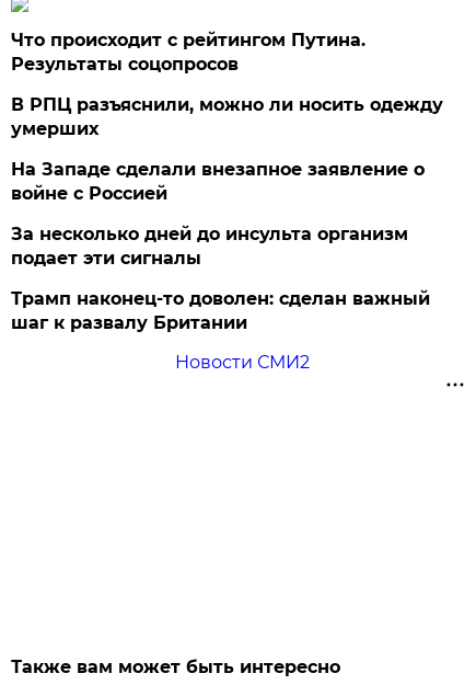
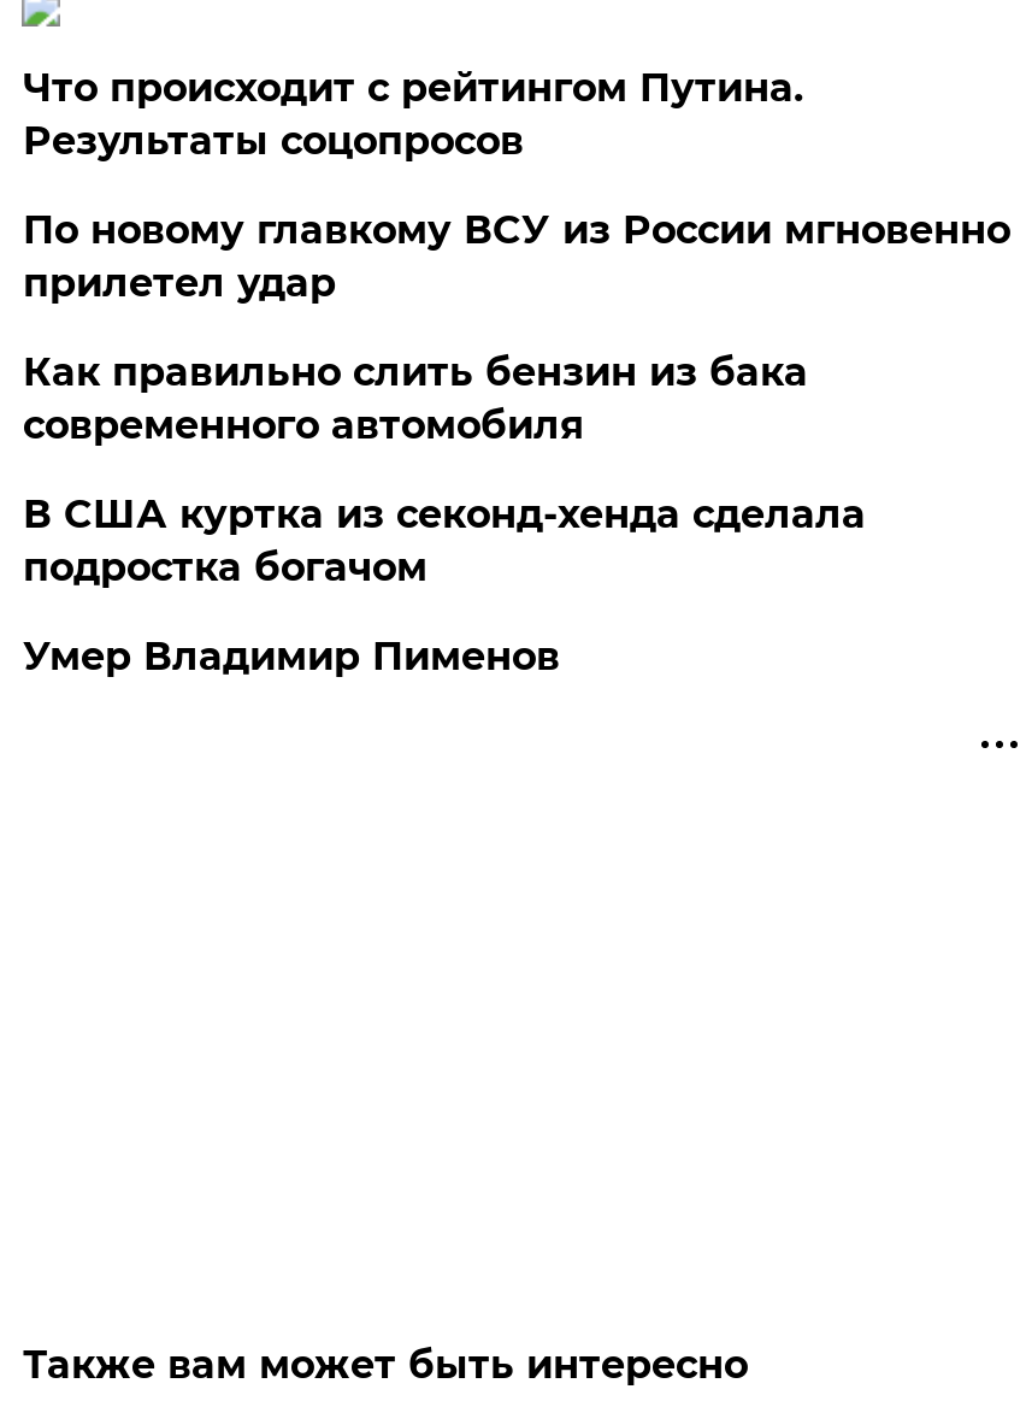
[11,94,444,373] В РПЦ разъяснили, можно ли носить одежду | умерших | На Западе сделали внезапное заявление о | войне с Россией | За несколько дней до инсульта организм | подает эти сигналы | Трамп наконец-то доволен: сделан важный | шаг к развалу Британии | Новости СМИ2 -> [23,207,1010,679] По новому главкому ВСУ из России мгновенно | прилетел удар | Как правильно слить бензин из бака | современного автомобиля | В США куртка из секонд-хенда сделала | подростка богачом | Умер Владимир Пименов

